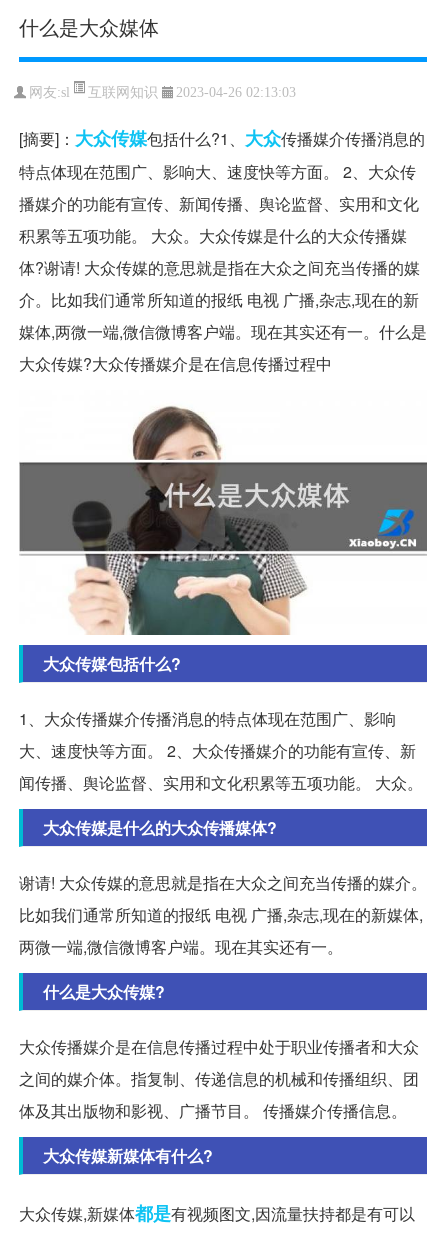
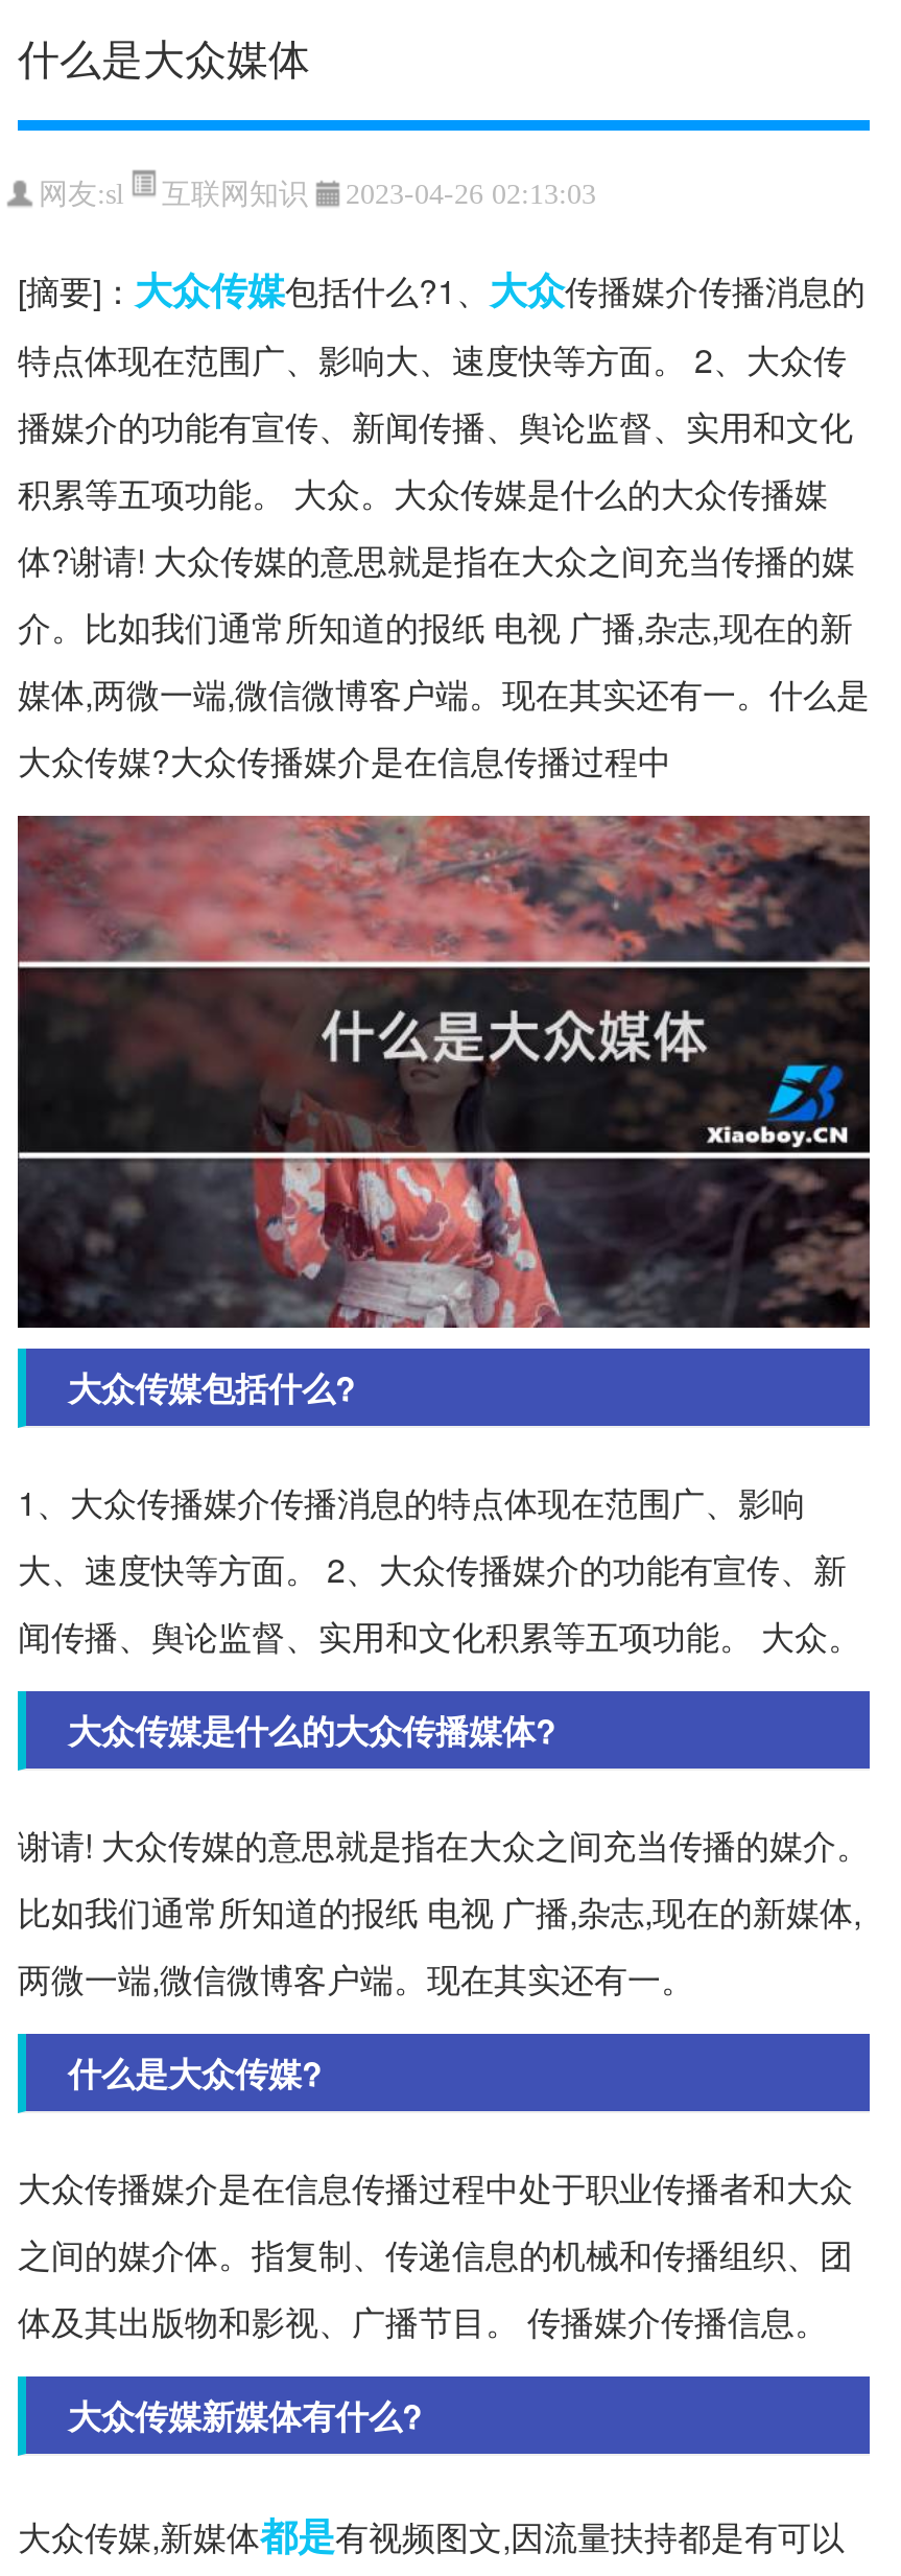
[19,390,428,636] [image] -> [16,814,872,1330] [image]

